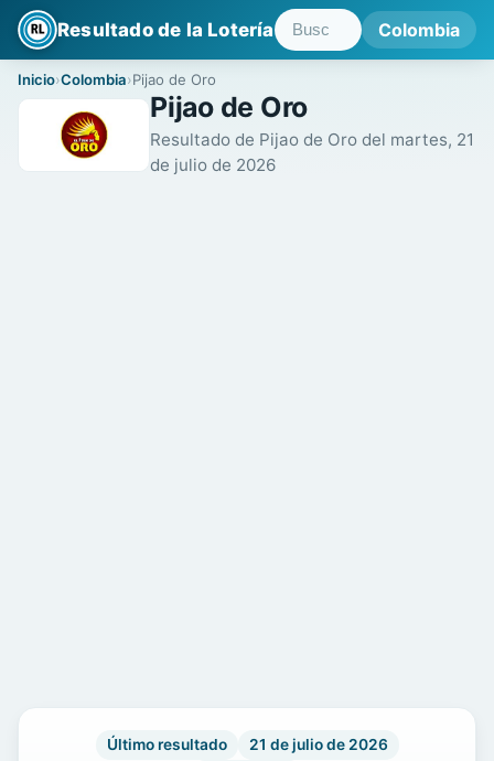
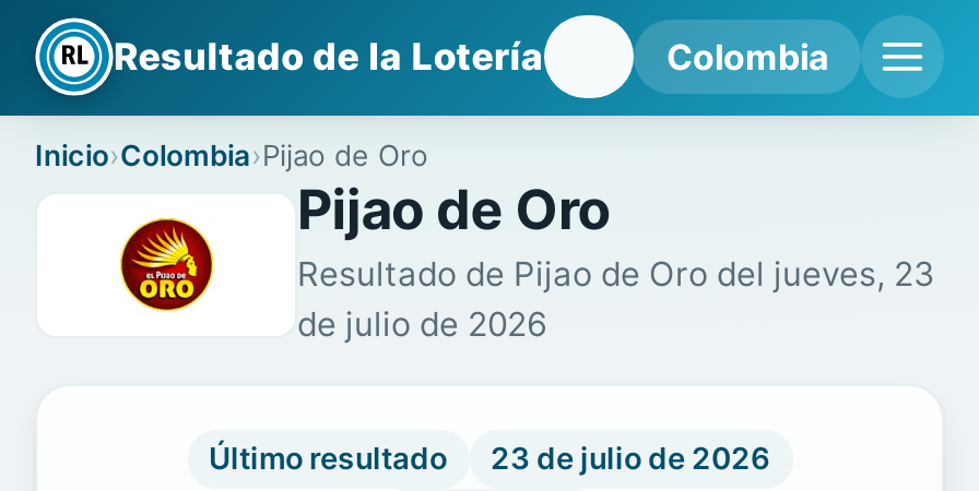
[293,8,351,52] [image] -> [583,15,688,98] [image]
[150,129,474,150] Resultado de Pijao de Oro del martes, 21 -> [297,253,935,295] Resultado de Pijao de Oro del jueves, 23
[106,736,388,753] Último resultado 21 de julio de 2026 -> [209,441,770,476] Último resultado 23 de julio de 2026

